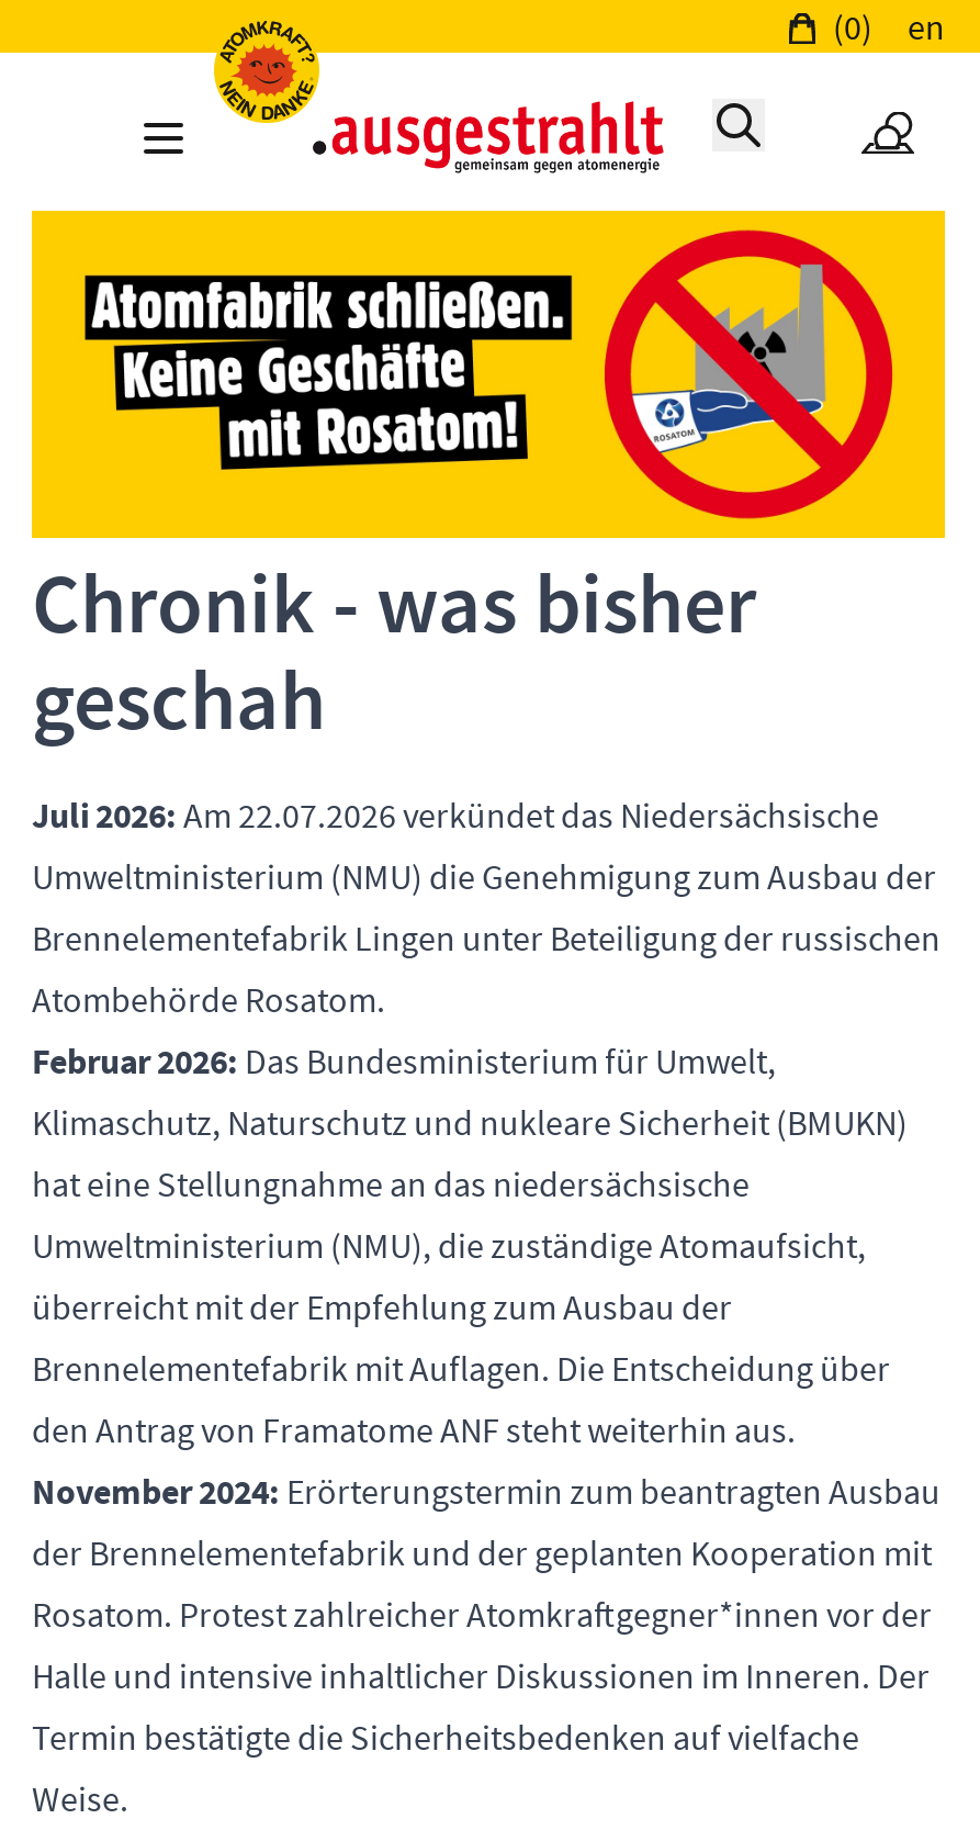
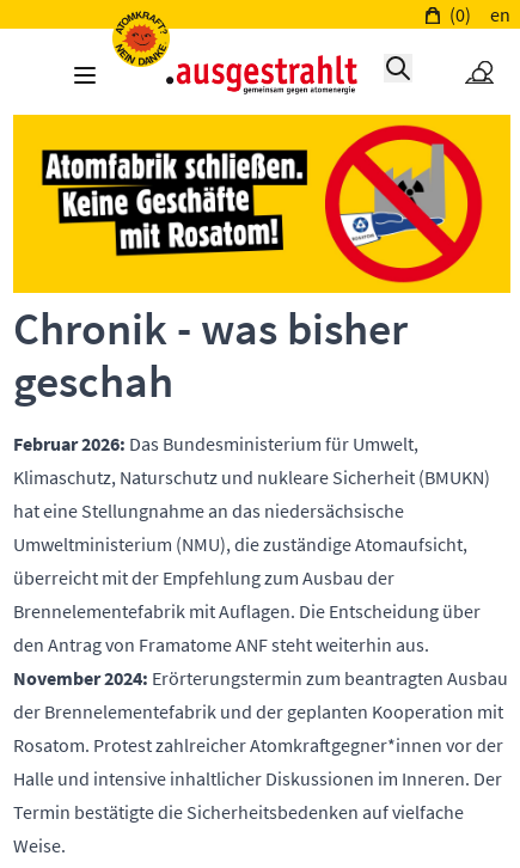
[32,792,940,1021] Juli 2026: Am 22.07.2026 verkündet das Niedersächsische | Umweltministerium (NMU) die Genehmigung zum Ausbau der | Brennelementefabrik Lingen unter Beteiligung der russischen | Atombehörde Rosatom. -> none

